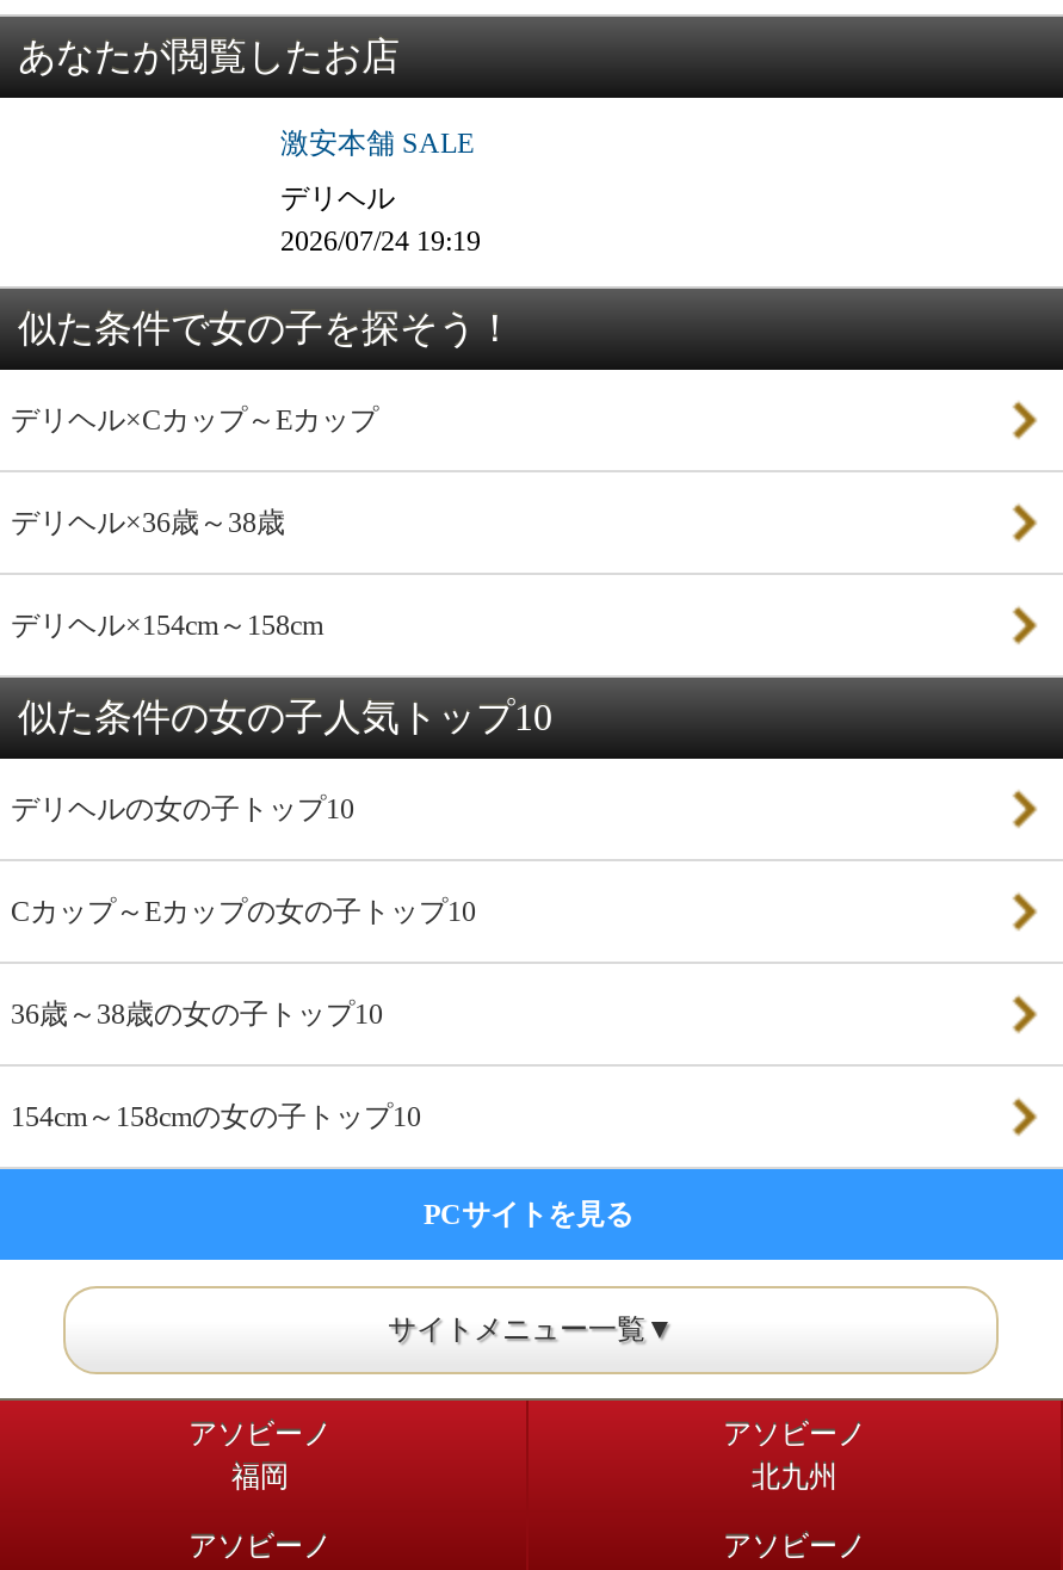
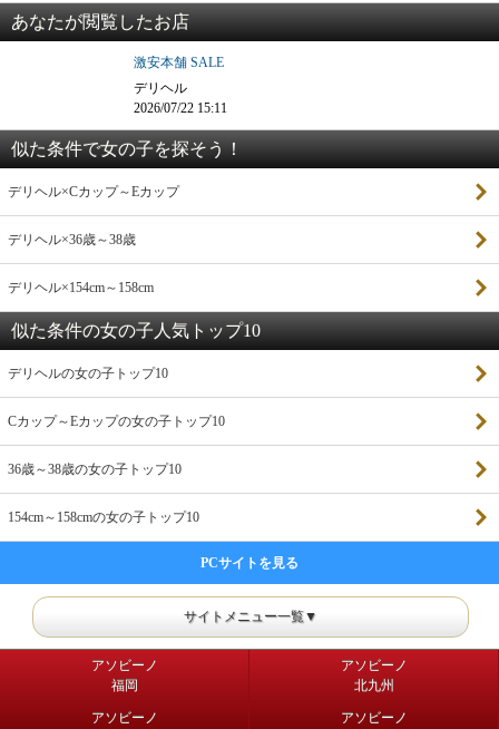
[280,224,481,258] 2026/07/24 19:19 -> [134,100,227,116] 2026/07/22 15:11

